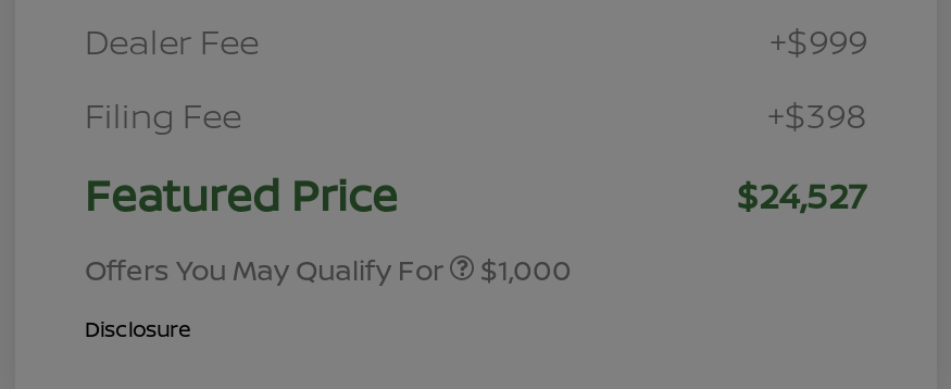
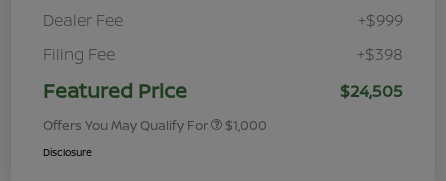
[737,172,867,220] $24,527 -> [340,80,403,102] $24,505

